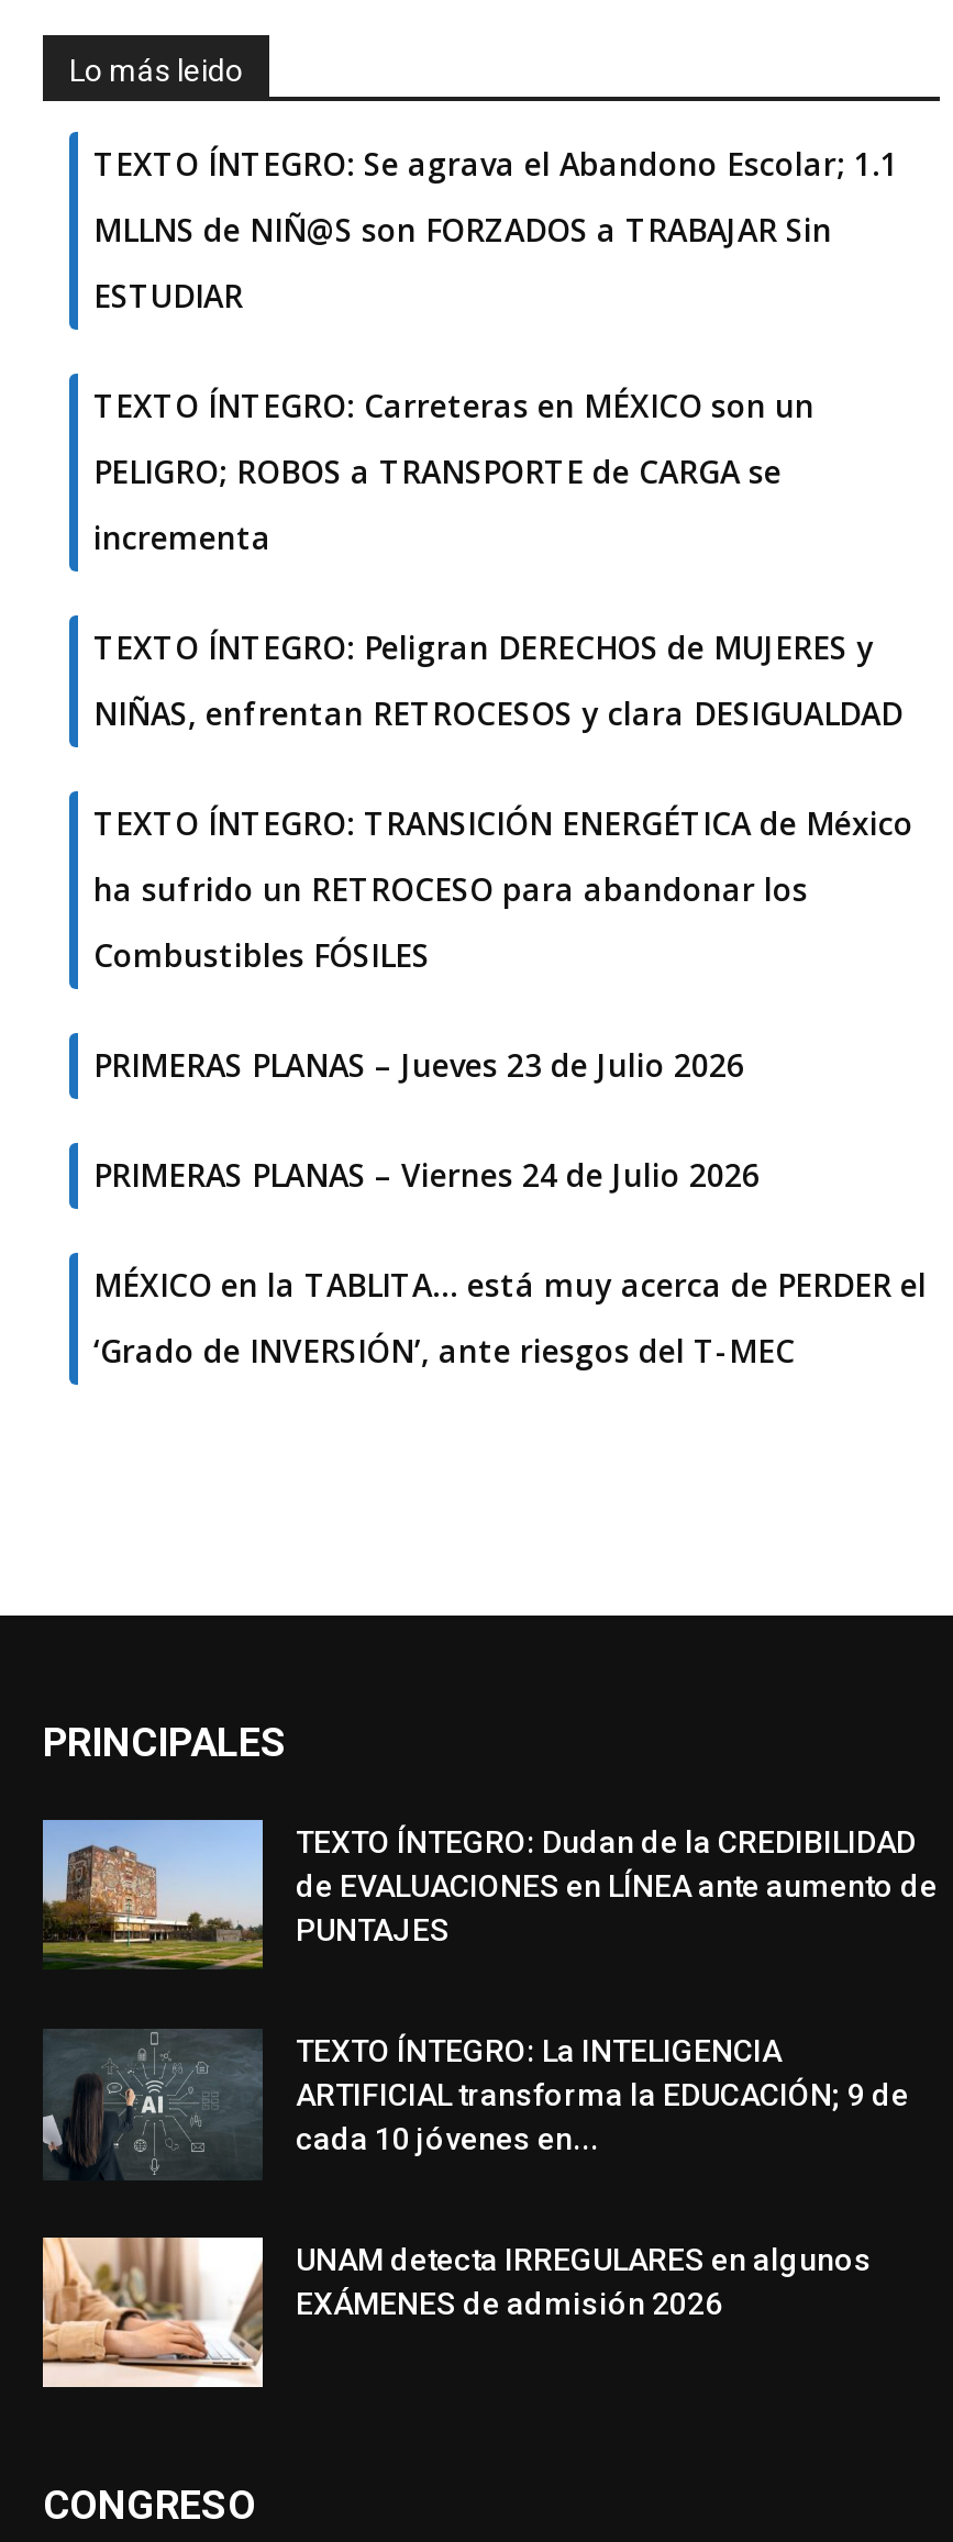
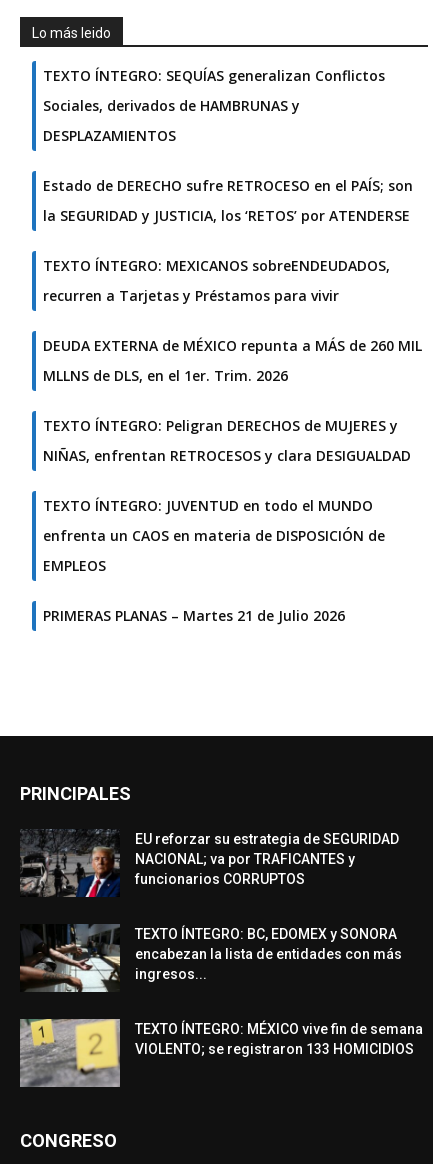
[93,142,898,557] TEXTO ÍNTEGRO: Se agrava el Abandono Escolar; 1.1 | MLLNS de NIÑ@S son FORZADOS a TRABAJAR Sin | ESTUDIAR | TEXTO ÍNTEGRO: Carreteras en MÉXICO son un | PELIGRO; ROBOS a TRANSPORTE de CARGA se | incrementa -> [43,66,422,385] TEXTO ÍNTEGRO: SEQUÍAS generalizan Conflictos | Sociales, derivados de HAMBRUNAS y | DESPLAZAMIENTOS | Estado de DERECHO sufre RETROCESO en el PAÍS; son | la SEGURIDAD y JUSTICIA, los ‘RETOS’ por ATENDERSE | TEXTO ÍNTEGRO: MEXICANOS sobreENDEUDADOS, | recurren a Tarjetas y Préstamos para vivir | DEUDA EXTERNA de MÉXICO repunta a MÁS de 260 MIL | MLLNS de DLS, en el 1er. Trim. 2026
moved [93,626,902,733] -> [43,416,411,465]: TEXTO ÍNTEGRO: Peligran DERECHOS de MUJERES y | NIÑAS, enfrentan RETROCESOS y clara DESIGUALDAD
[93,801,927,1371] TEXTO ÍNTEGRO: TRANSICIÓN ENERGÉTICA de México | ha sufrido un RETROCESO para abandonar los | Combustibles FÓSILES | PRIMERAS PLANAS – Jueves 23 de Julio 2026 | PRIMERAS PLANAS – Viernes 24 de Julio 2026 | MÉXICO en la TABLITA… está muy acerca de PERDER el | ‘Grado de INVERSIÓN’, ante riesgos del T-MEC -> [43,496,385,625] TEXTO ÍNTEGRO: JUVENTUD en todo el MUNDO | enfrenta un CAOS en materia de DISPOSICIÓN de | EMPLEOS | PRIMERAS PLANAS – Martes 21 de Julio 2026
[41,1818,938,1969] [image] | TEXTO ÍNTEGRO: Dudan de la CREDIBILIDAD | de EVALUACIONES en LÍNEA ante aumento de | PUNTAJES -> [20,829,399,898] [image] | EU reforzar su estrategia de SEGURIDAD | NACIONAL; va por TRAFICANTES y | funcionarios CORRUPTOS
[41,2029,909,2178] [image] | TEXTO ÍNTEGRO: La INTELIGENCIA | ARTIFICIAL transforma la EDUCACIÓN; 9 de | cada 10 jóvenes en... -> [20,925,402,993] [image] | TEXTO ÍNTEGRO: BC, EDOMEX y SONORA | encabezan la lista de entidades con más | ingresos...
[41,2235,872,2389] [image] | UNAM detecta IRREGULARES en algunos | EXÁMENES de admisión 2026 -> [19,1018,423,1088] [image] | TEXTO ÍNTEGRO: MÉXICO vive fin de semana | VIOLENTO; se registraron 133 HOMICIDIOS

